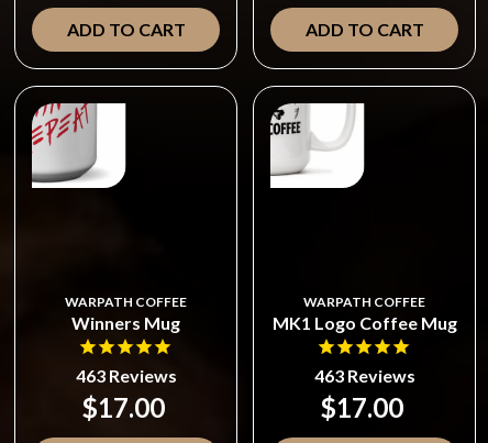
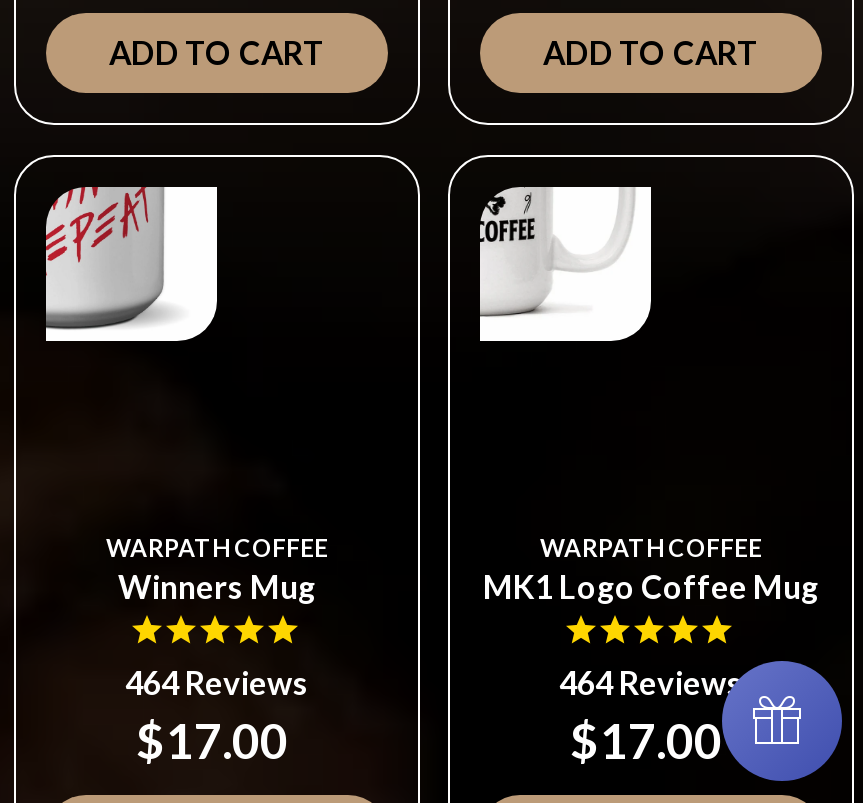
none -> [730,659,844,783] [image]
[75,365,176,386] 463 Reviews -> [125,662,309,700] 464 Reviews
[314,365,415,386] 463 Reviews -> [559,662,743,700] 464 Reviews

